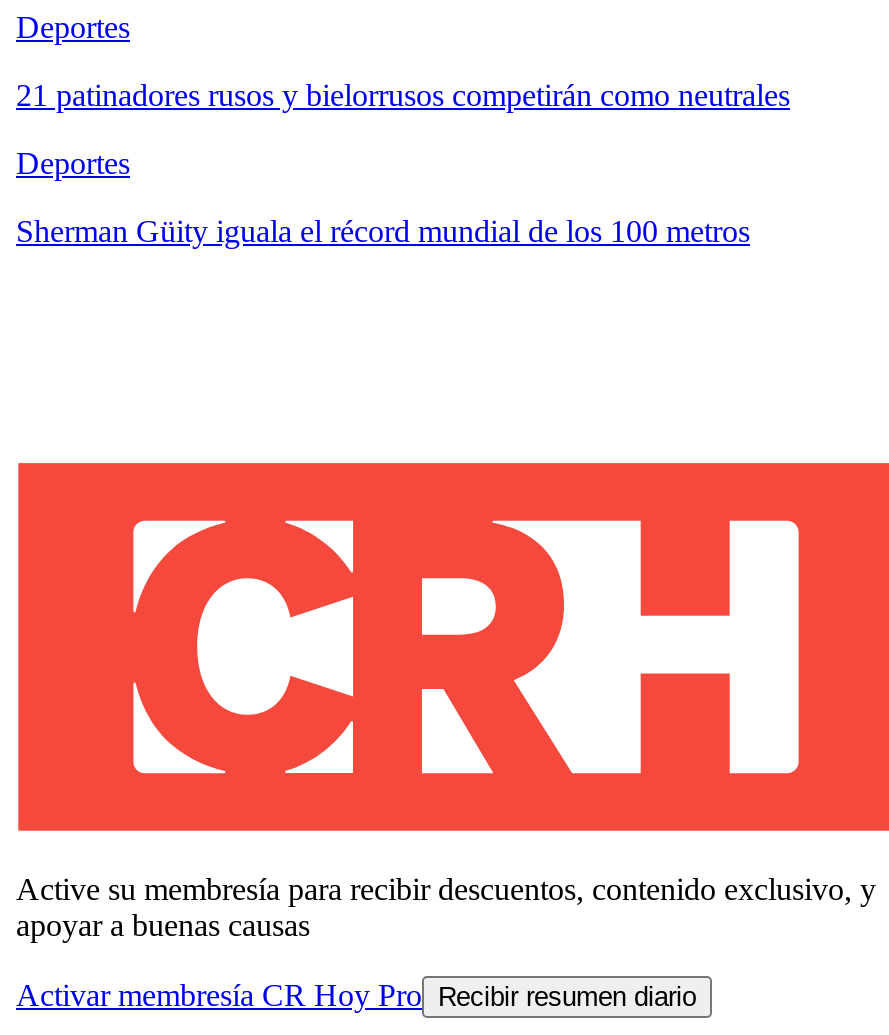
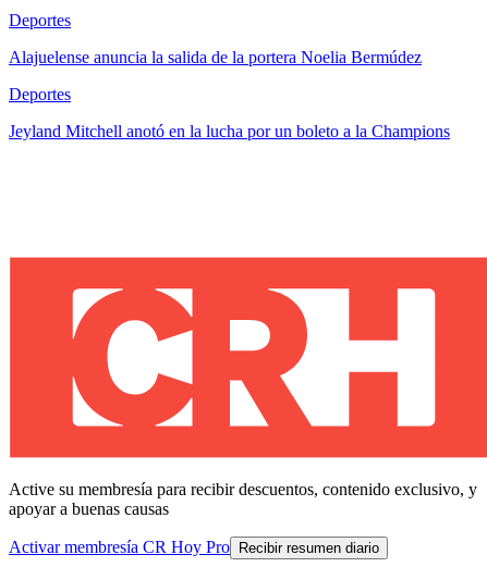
[16,78,790,112] 21 patinadores rusos y bielorrusos competirán como neutrales -> [9,48,422,66] Alajuelense anuncia la salida de la portera Noelia Bermúdez
[16,214,750,248] Sherman Güity iguala el récord mundial de los 100 metros -> [9,122,450,140] Jeyland Mitchell anotó en la lucha por un boleto a la Champions

